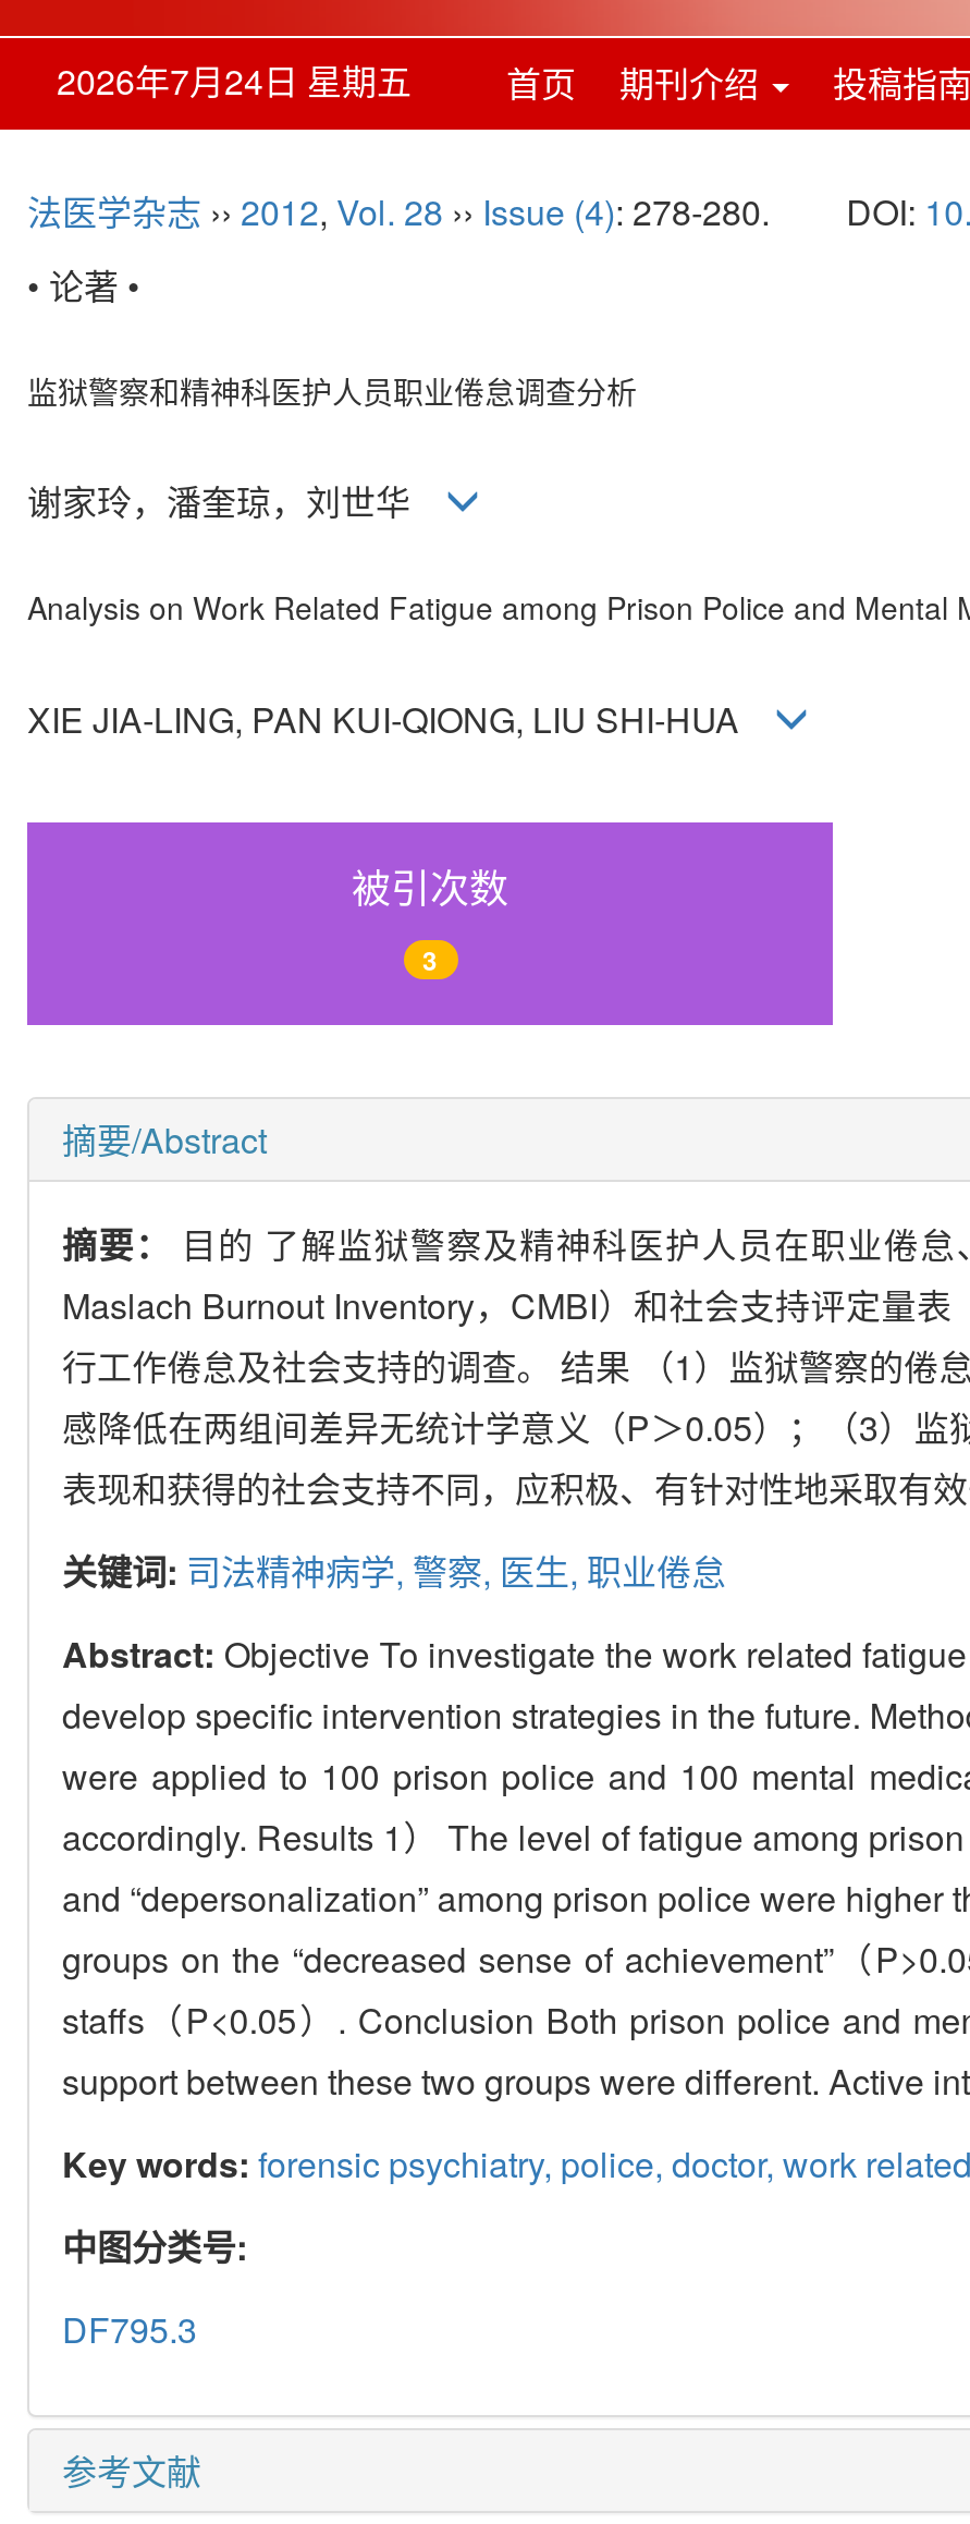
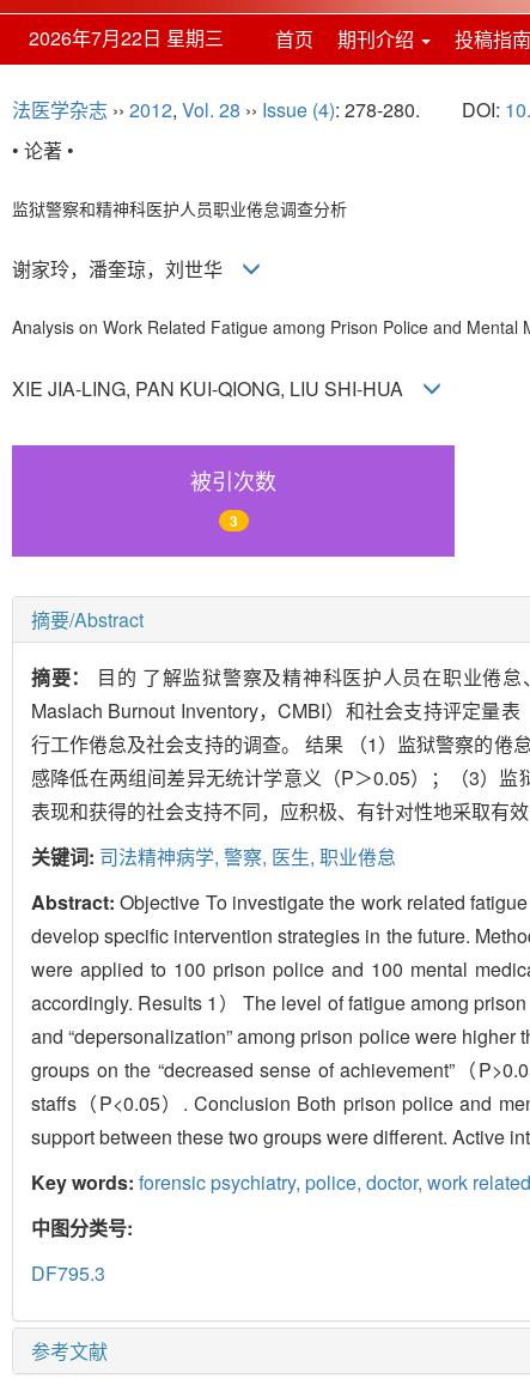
[57,56,412,106] 2026年7月24日 星期五 -> [28,24,223,51] 2026年7月22日 星期三

